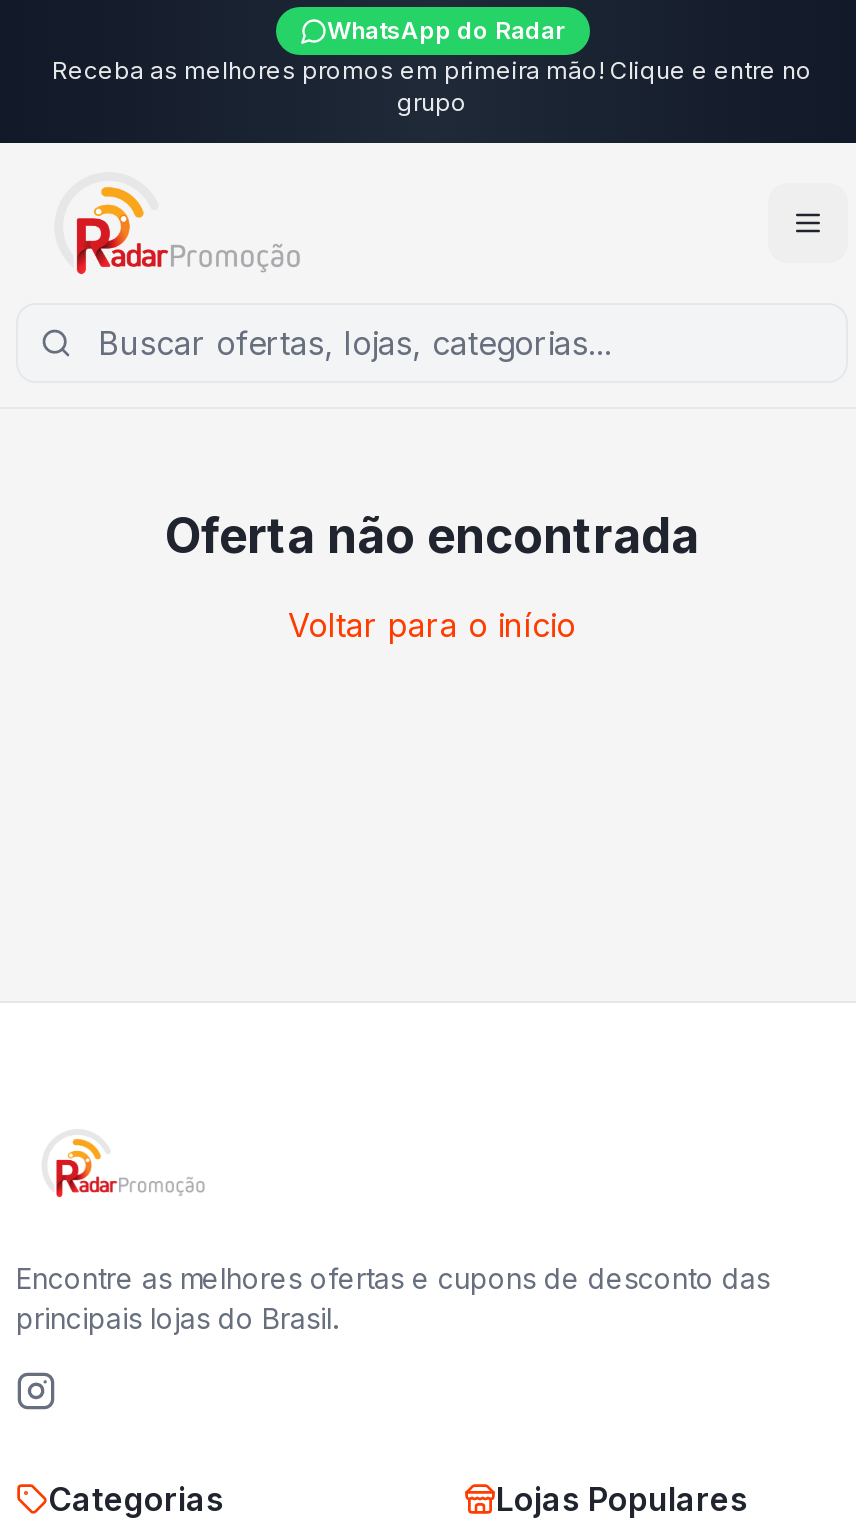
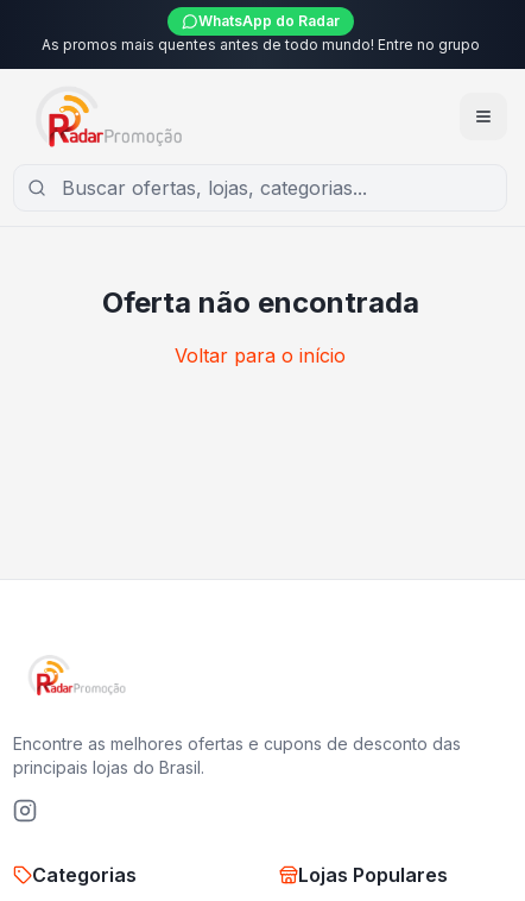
[52,55,812,117] Receba as melhores promos em primeira mão! Clique e entre no | grupo -> [41,36,479,53] As promos mais quentes antes de todo mundo! Entre no grupo

